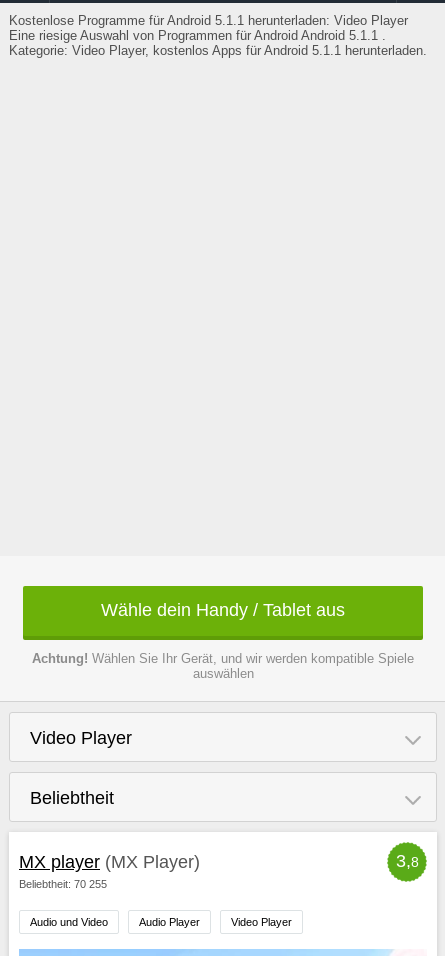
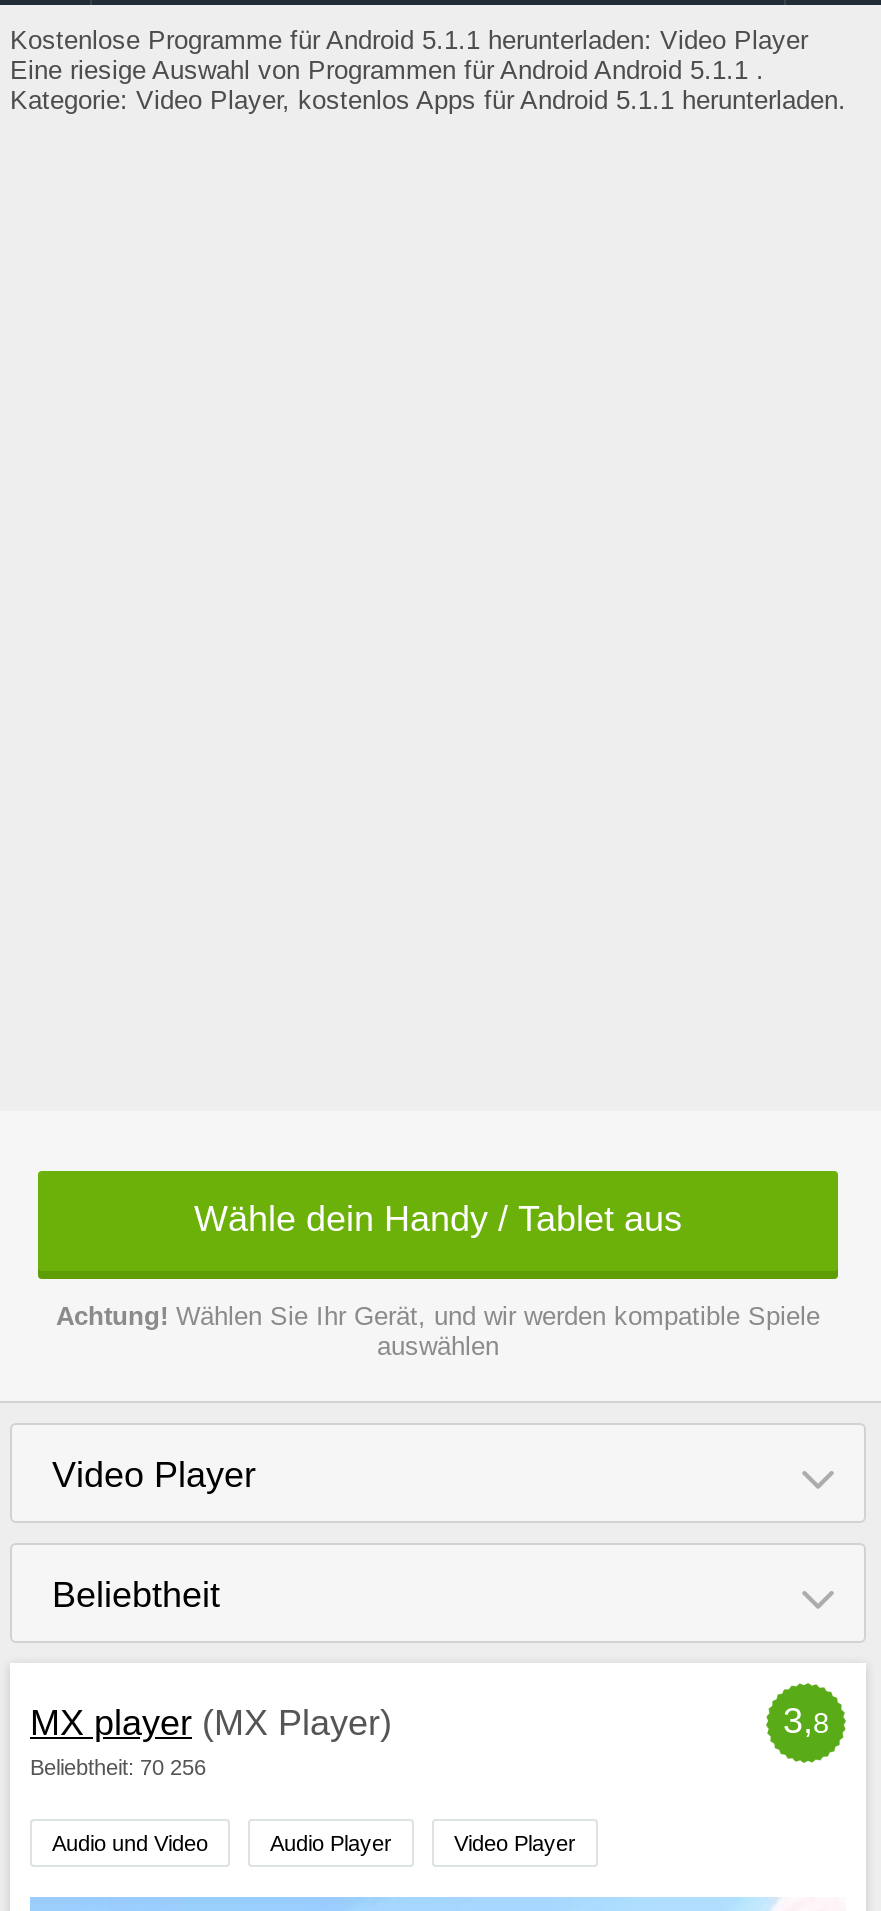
[19,878,107,890] Beliebtheit: 70 255 -> [30,1755,206,1779] Beliebtheit: 70 256

